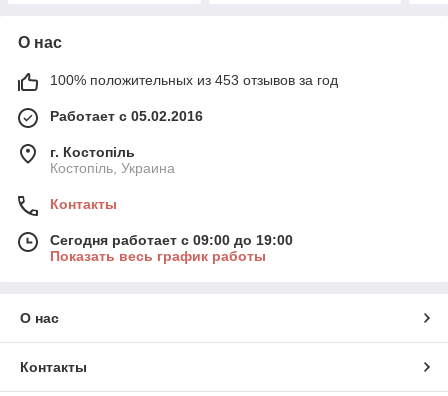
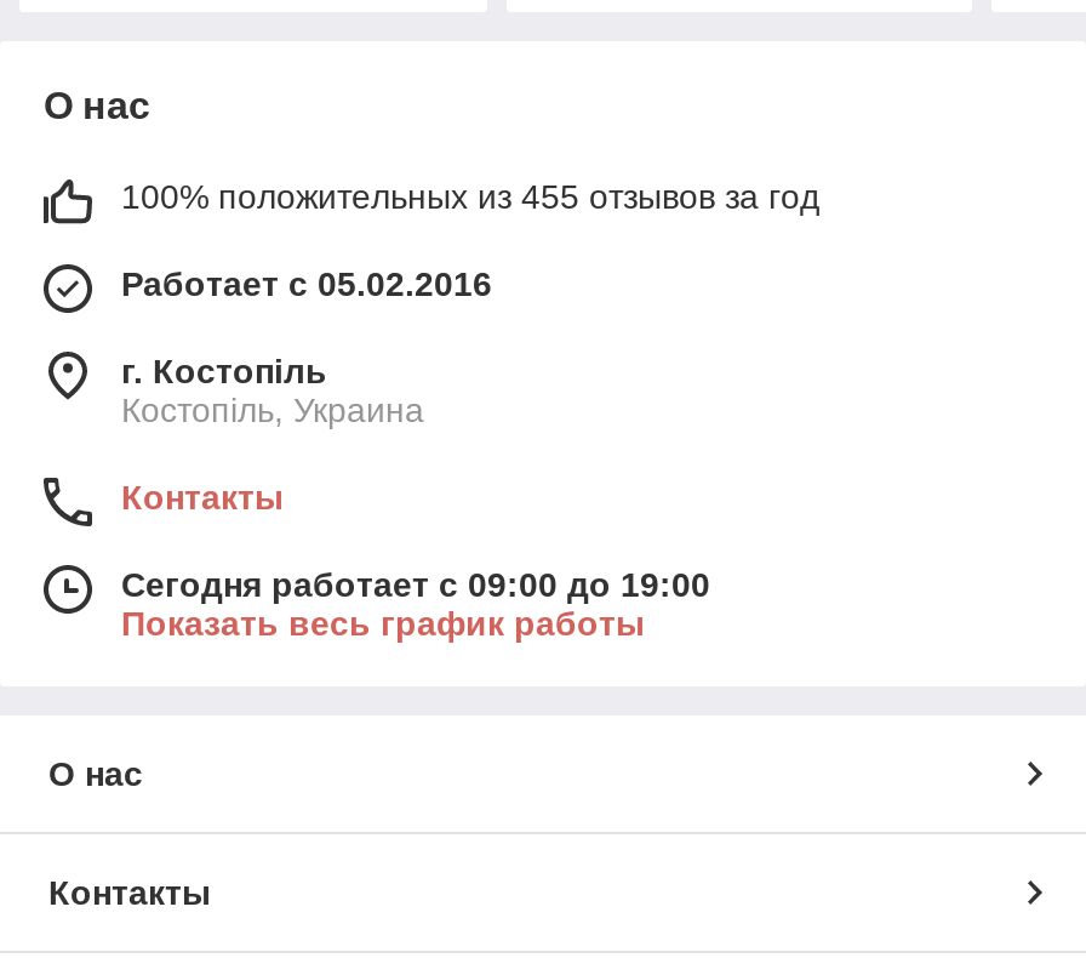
[50,72,338,88] 100% положительных из 453 отзывов за год -> [121,178,819,217] 100% положительных из 455 отзывов за год

